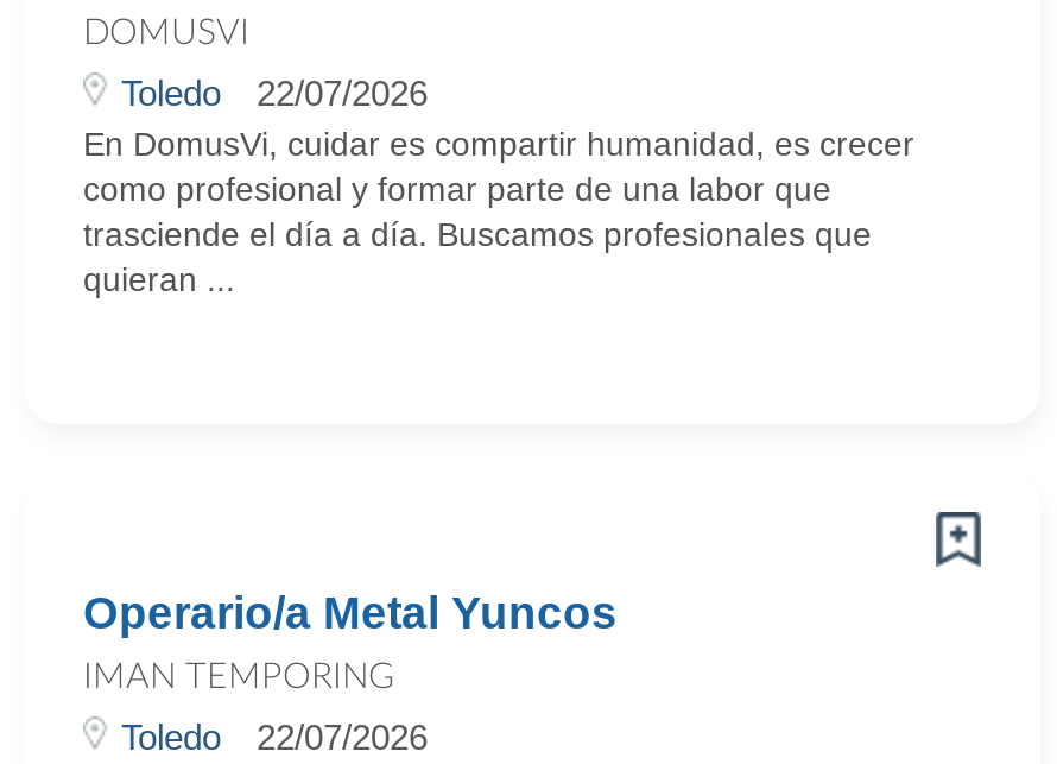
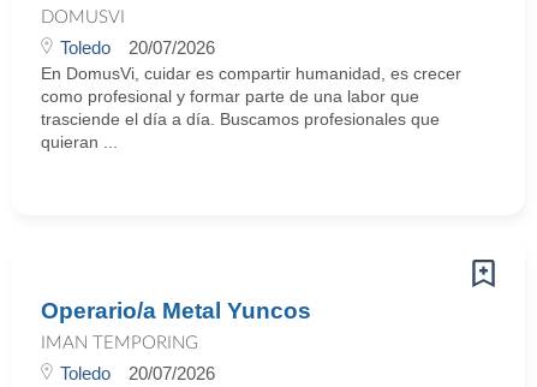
[121,72,428,113] Toledo 22/07/2026 -> [60,37,215,58] Toledo 20/07/2026
[121,716,428,757] Toledo 22/07/2026 -> [60,363,215,383] Toledo 20/07/2026

